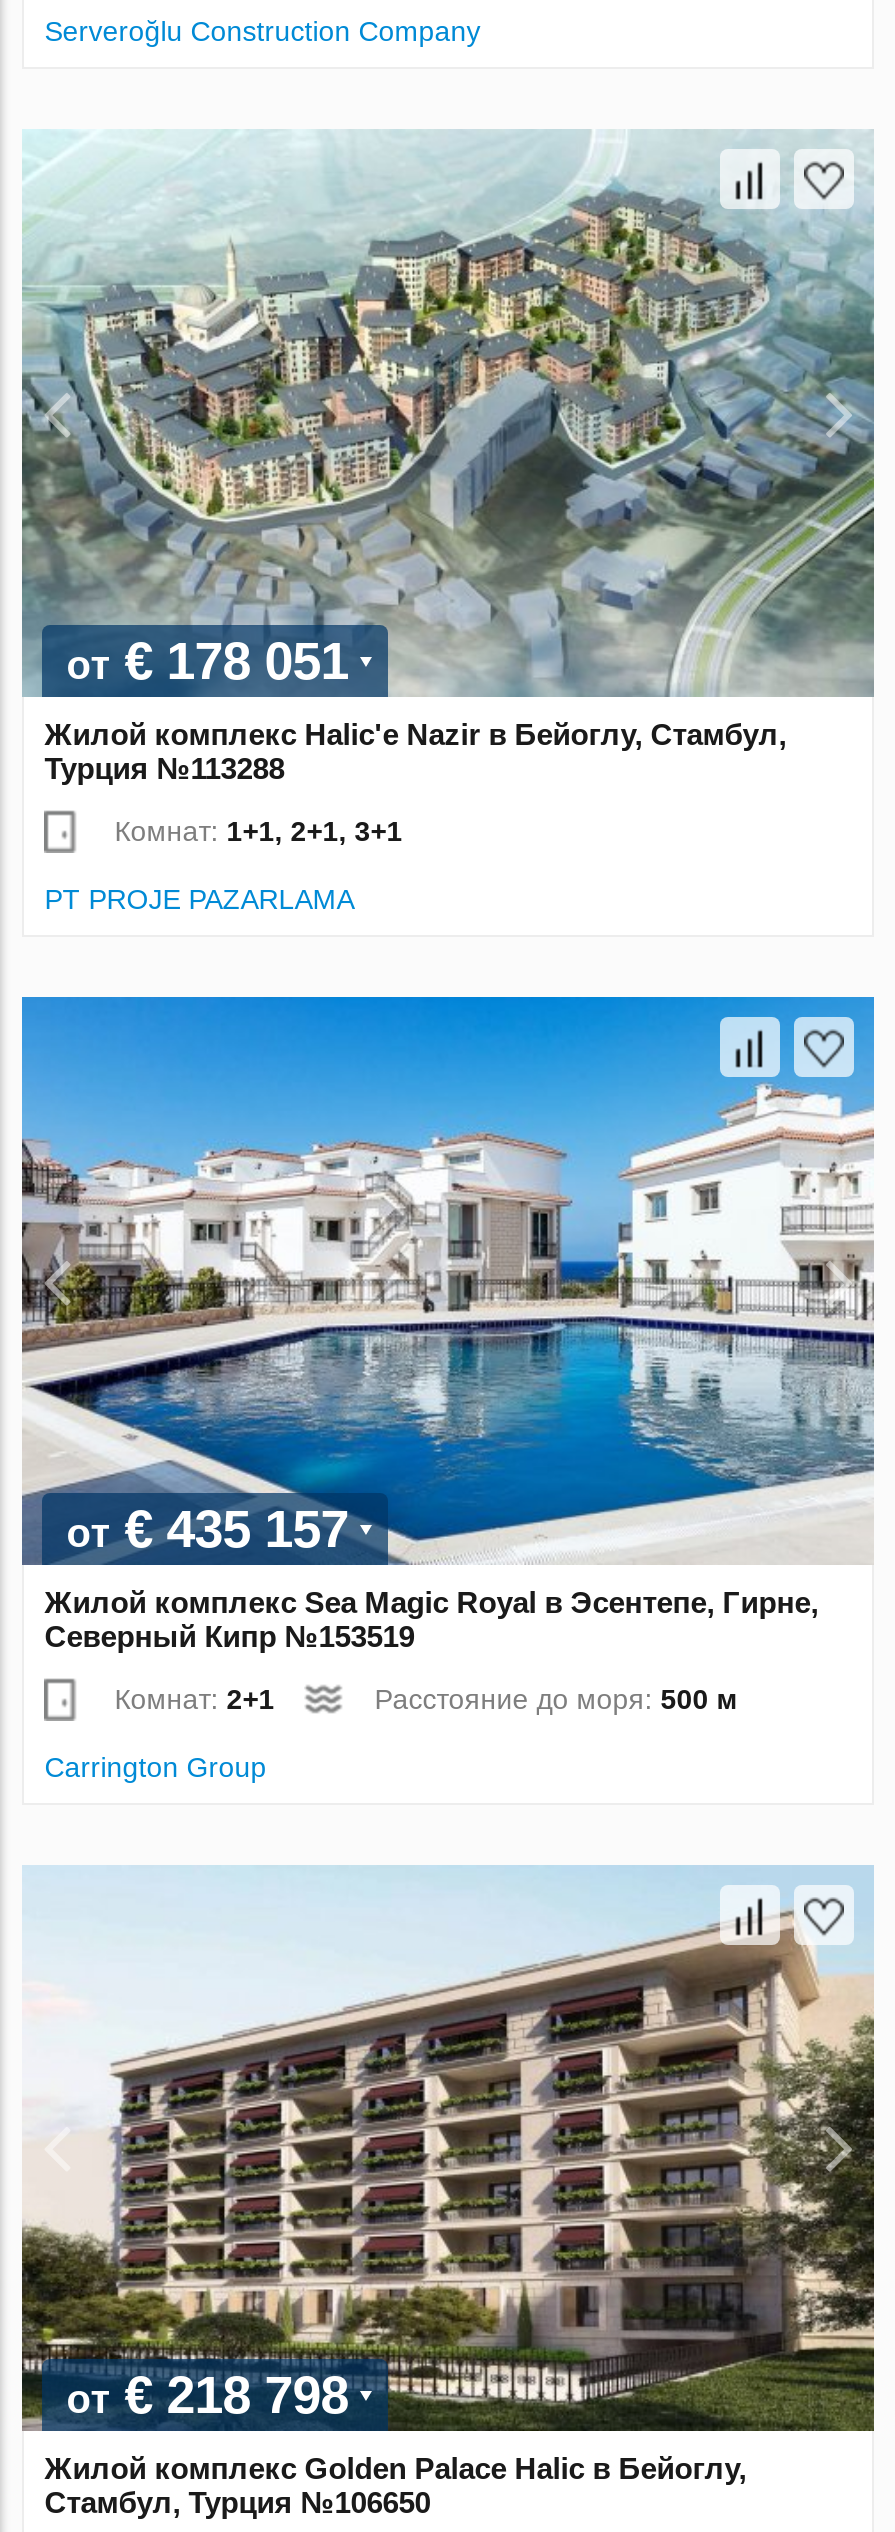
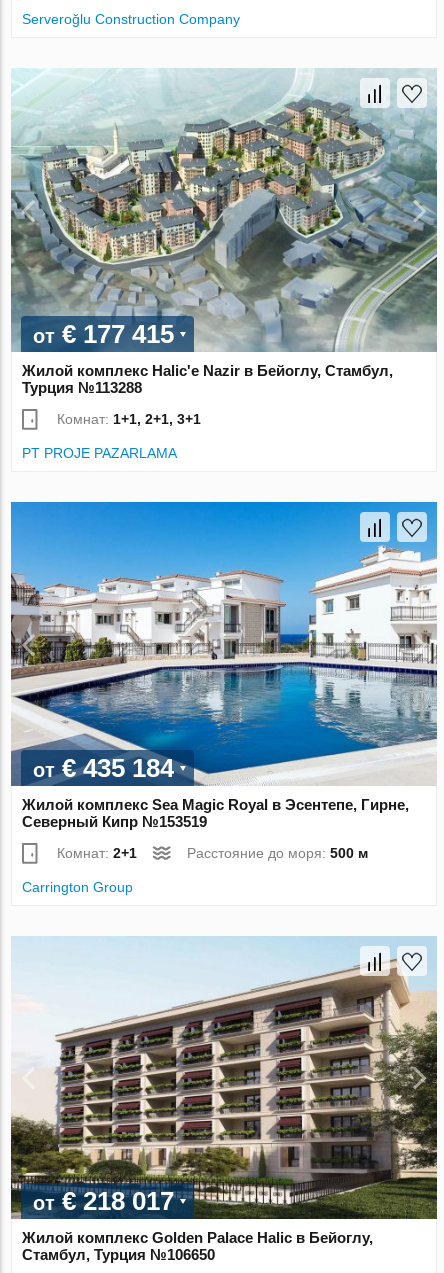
[66,631,348,691] от € 178 051 -> [33,319,174,349] от € 177 415
[66,1498,348,1558] от € 435 157 -> [33,753,174,783] от € 435 184
[66,2366,348,2426] от € 218 798 -> [33,1186,174,1216] от € 218 017

